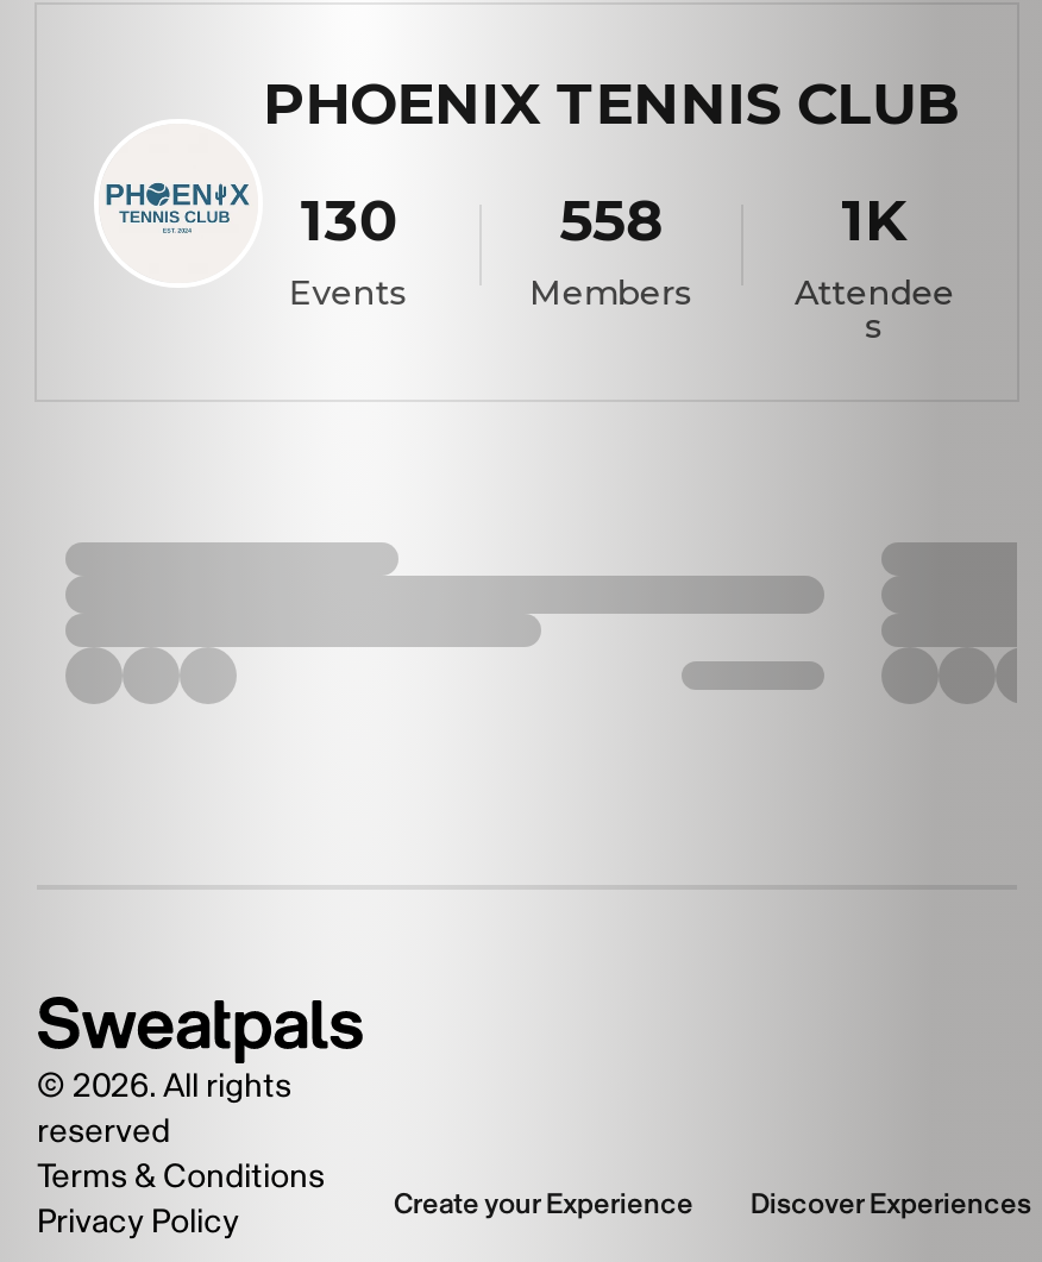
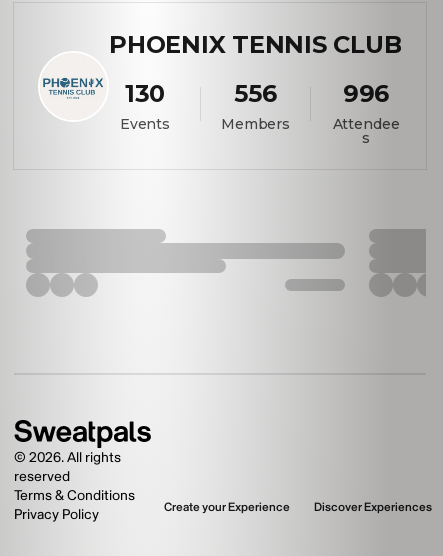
[560,186,663,255] 558 -> [234,79,277,108] 556
[841,186,907,255] 1K -> [343,79,389,108] 996

